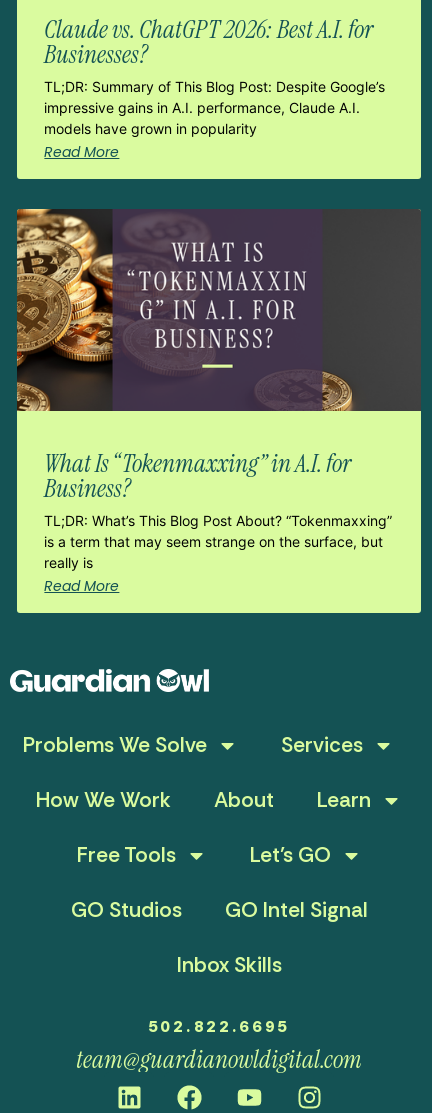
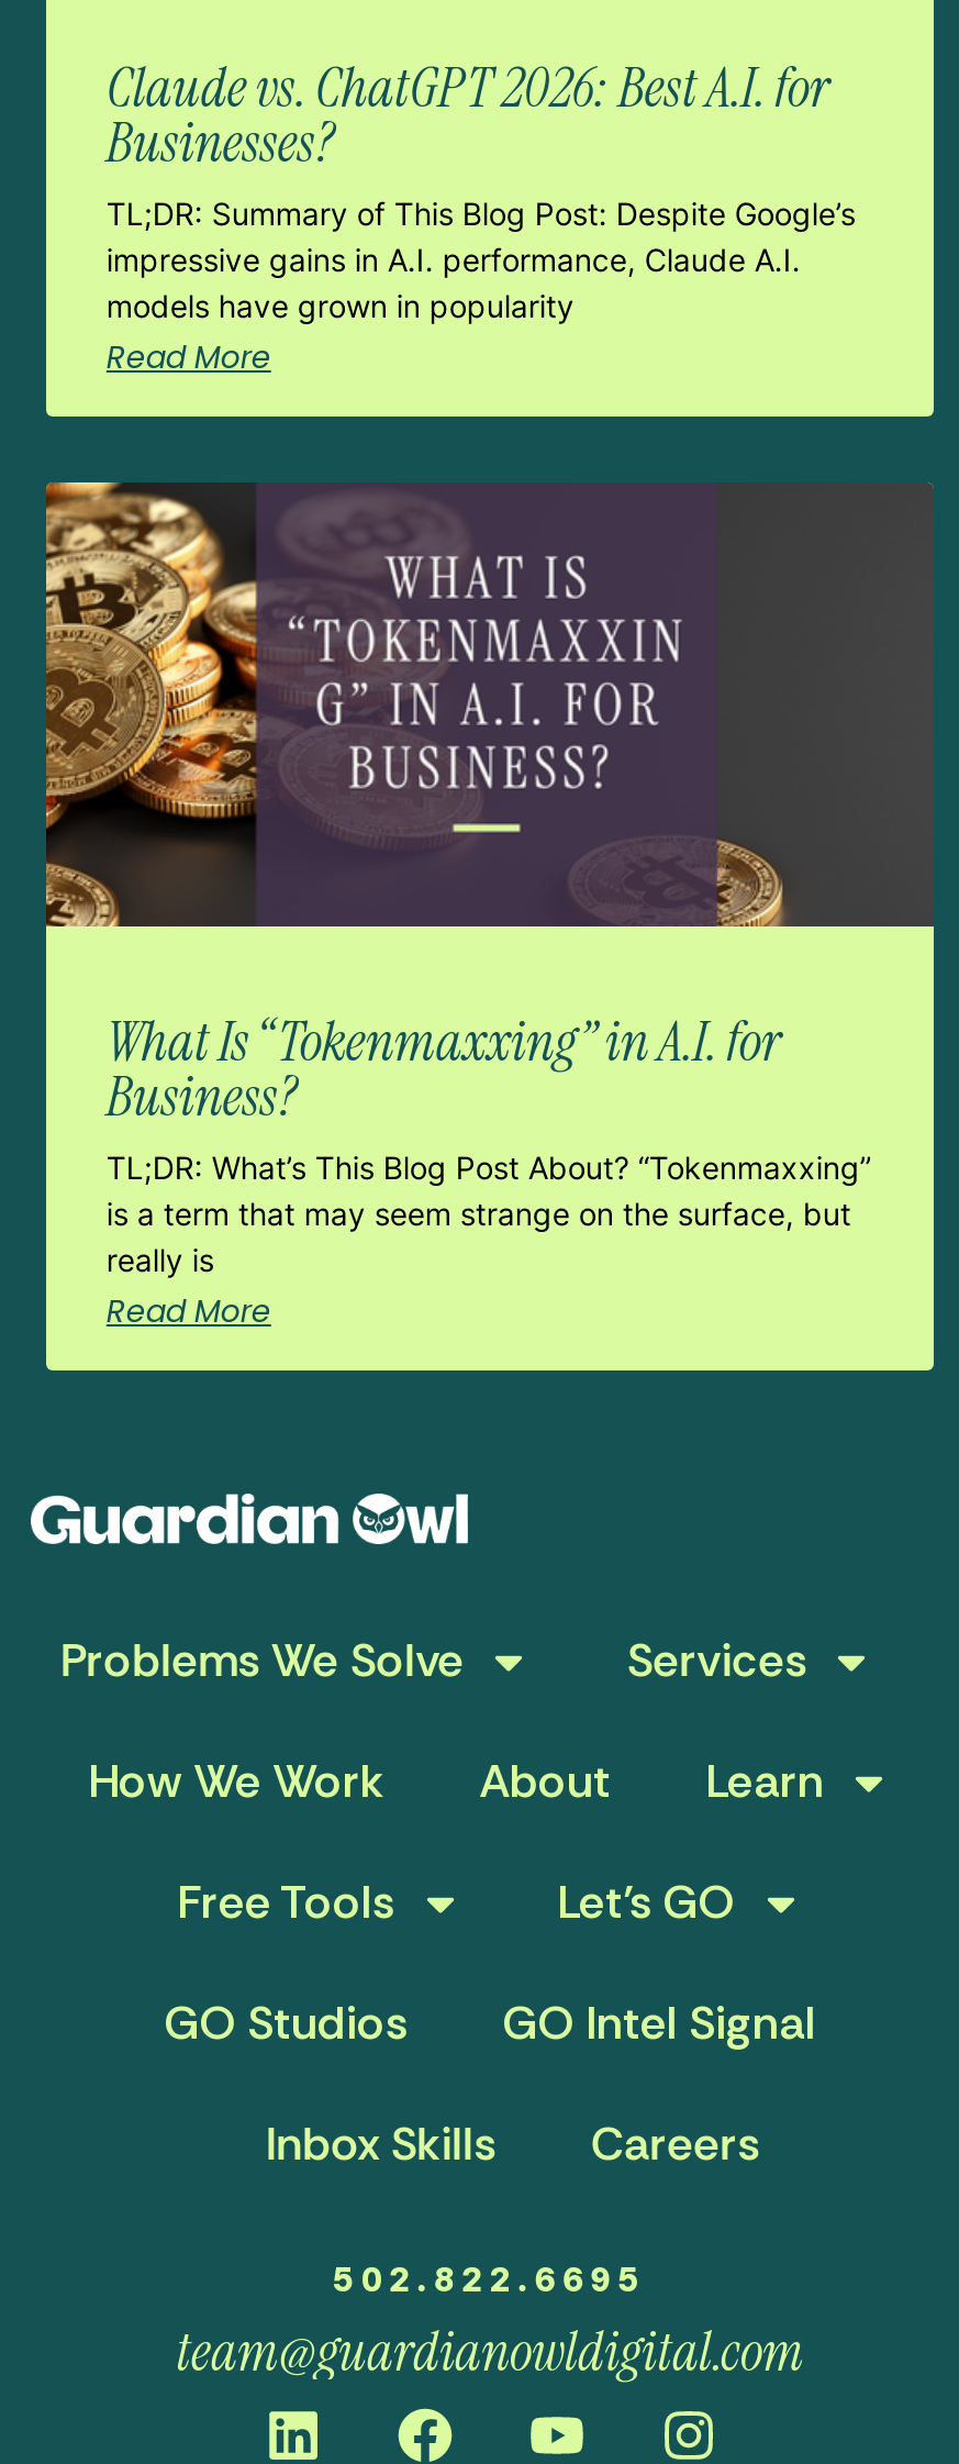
none -> [591,2113,760,2174] Careers

